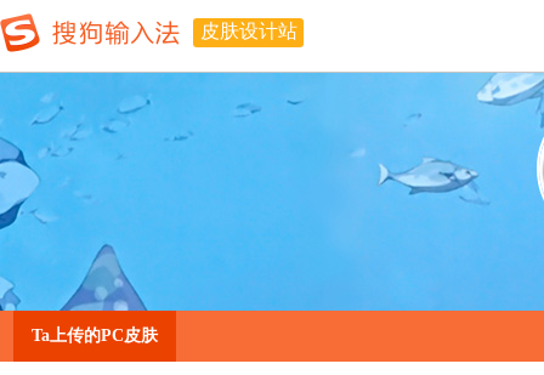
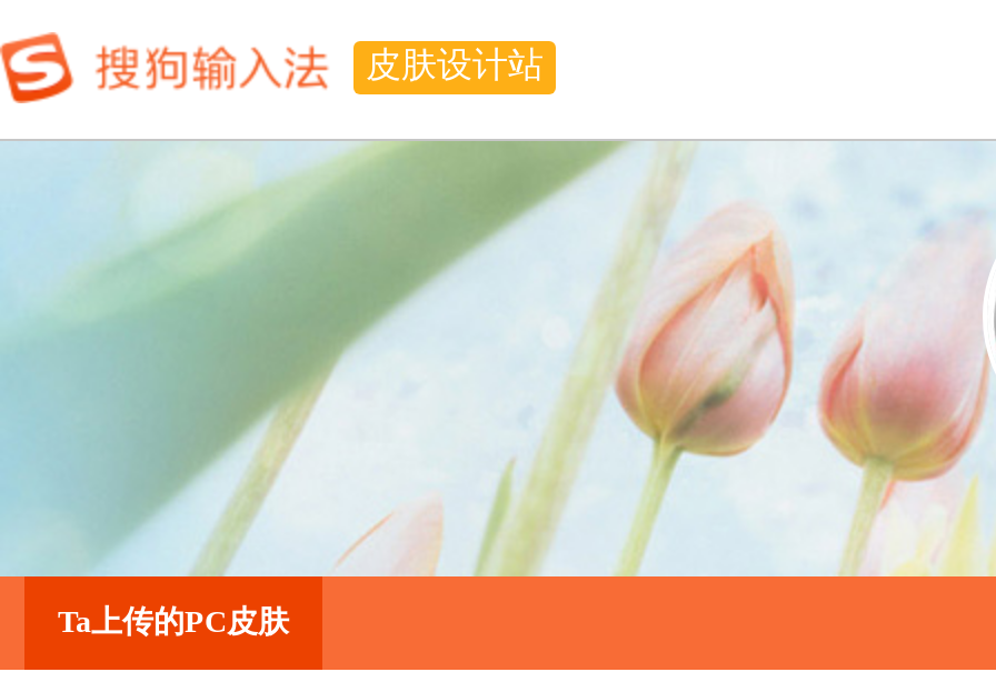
[4,72,540,312] [image] -> [7,139,989,579] [image]

